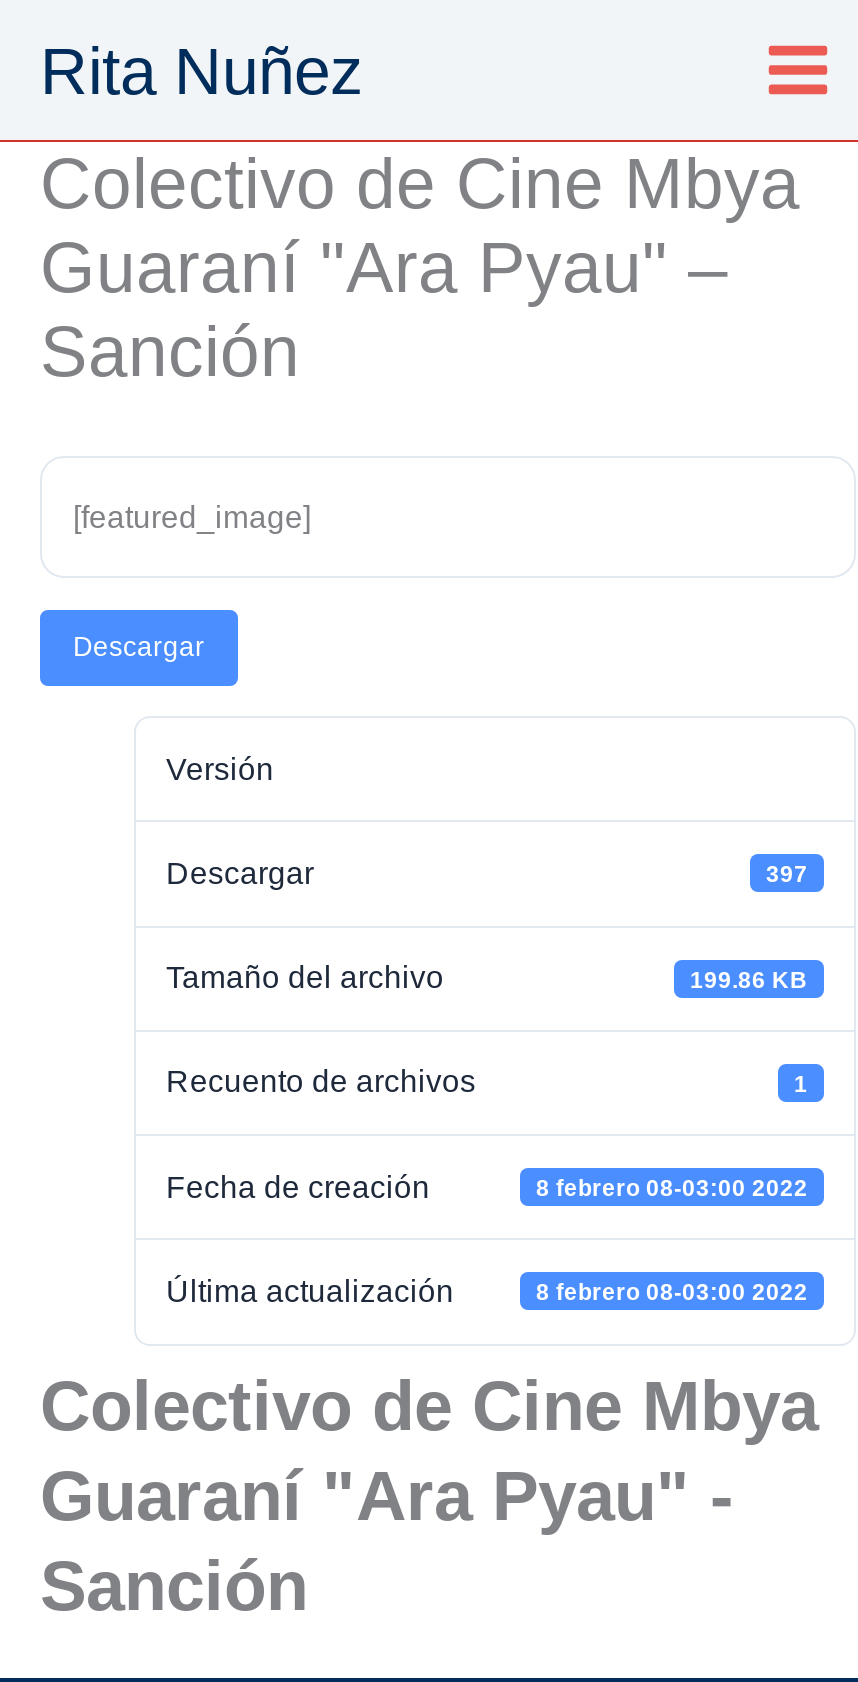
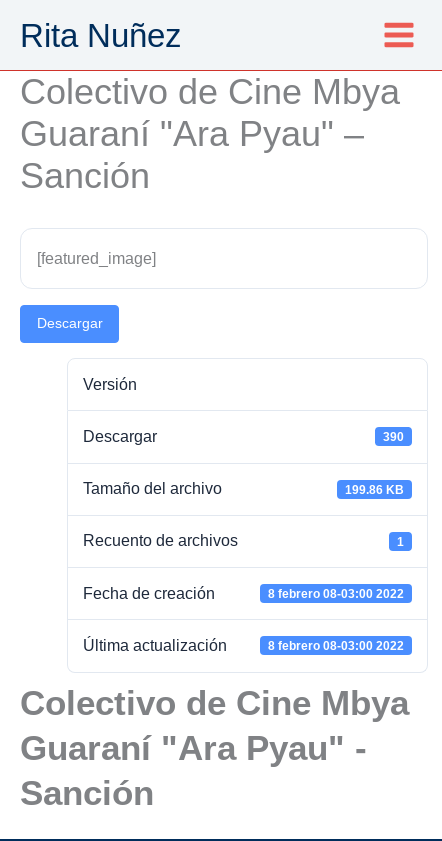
[766,861,808,887] 397 -> [383,430,404,443] 390

